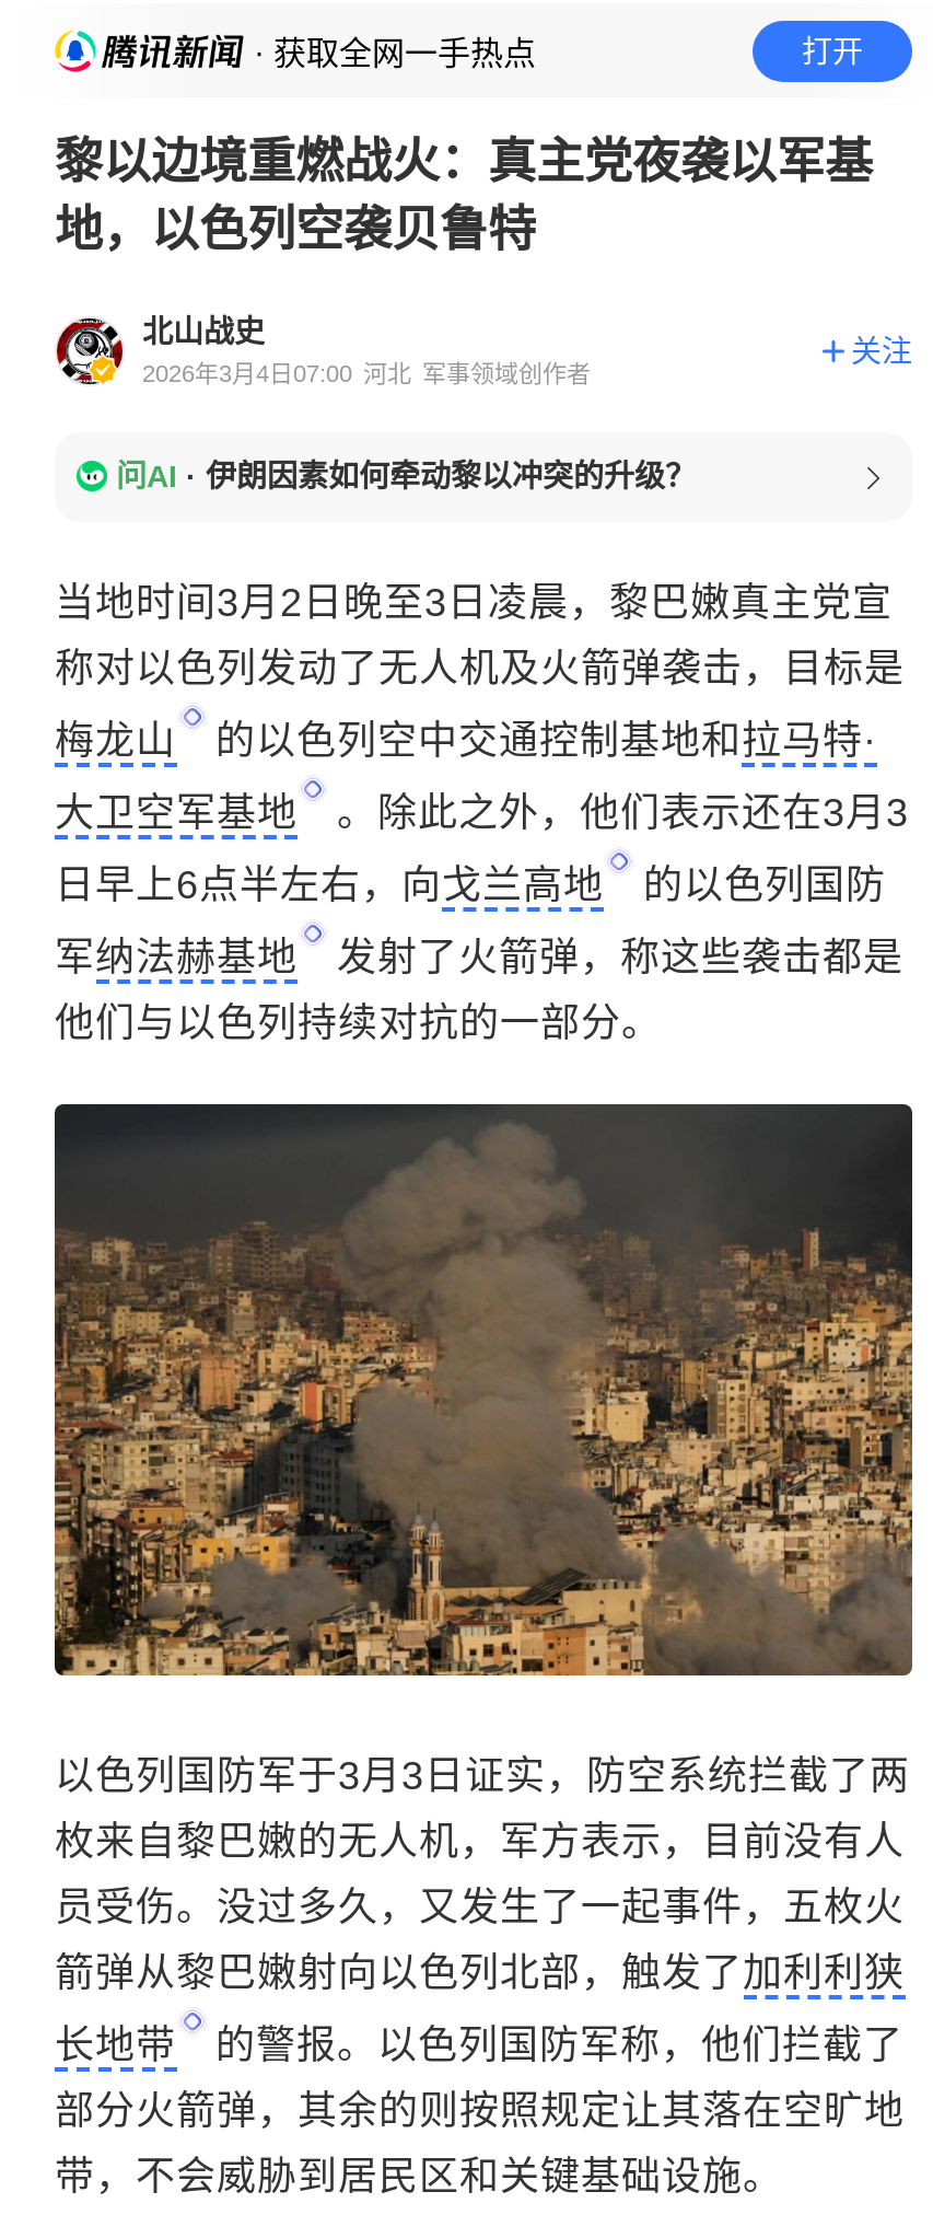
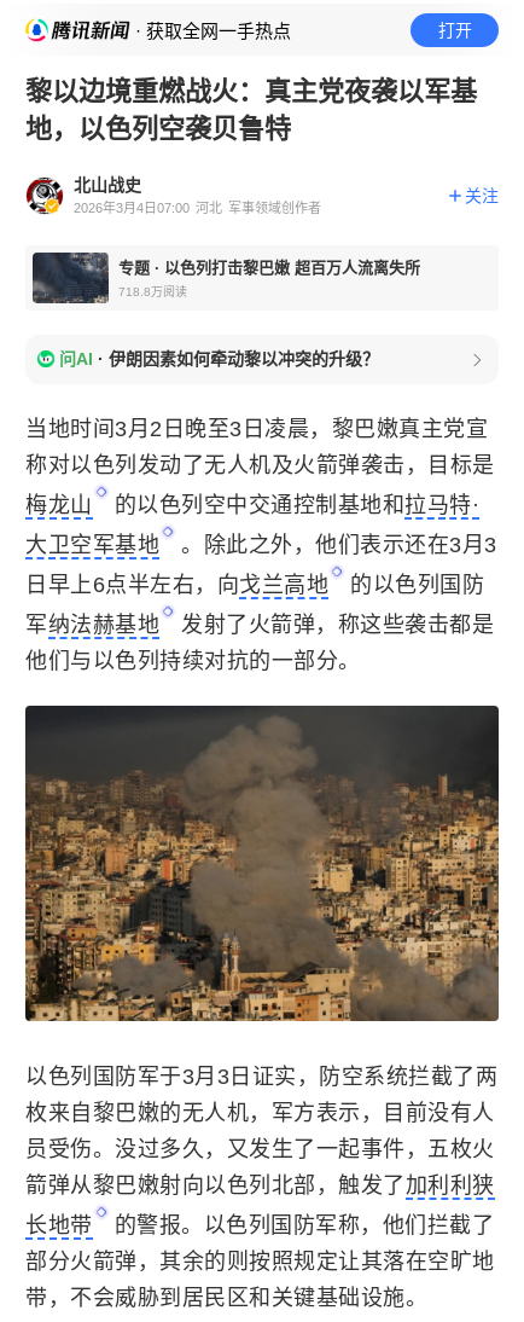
none -> [31,251,420,305] [image] | 专题·以色列打击黎巴嫩 超百万人流离失所 | 718.8万阅读

